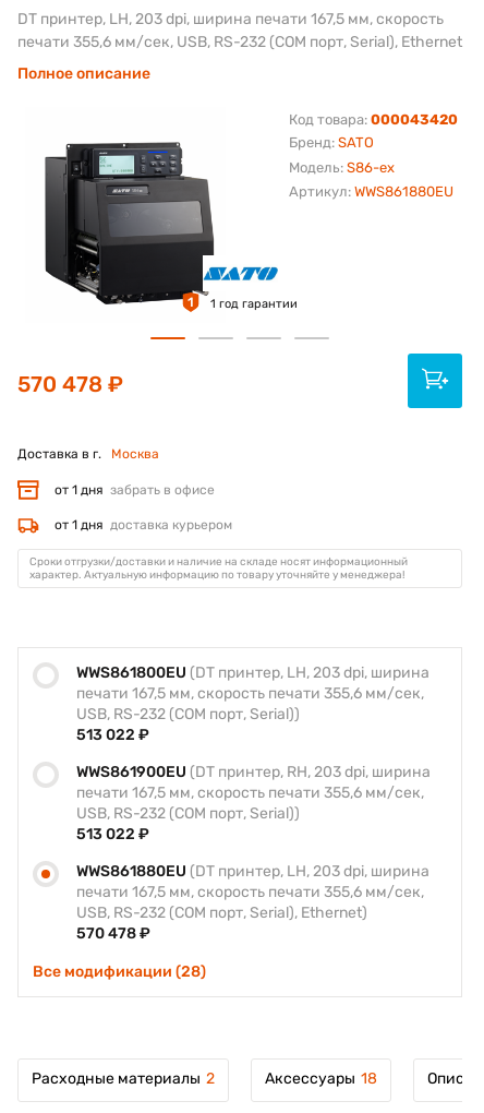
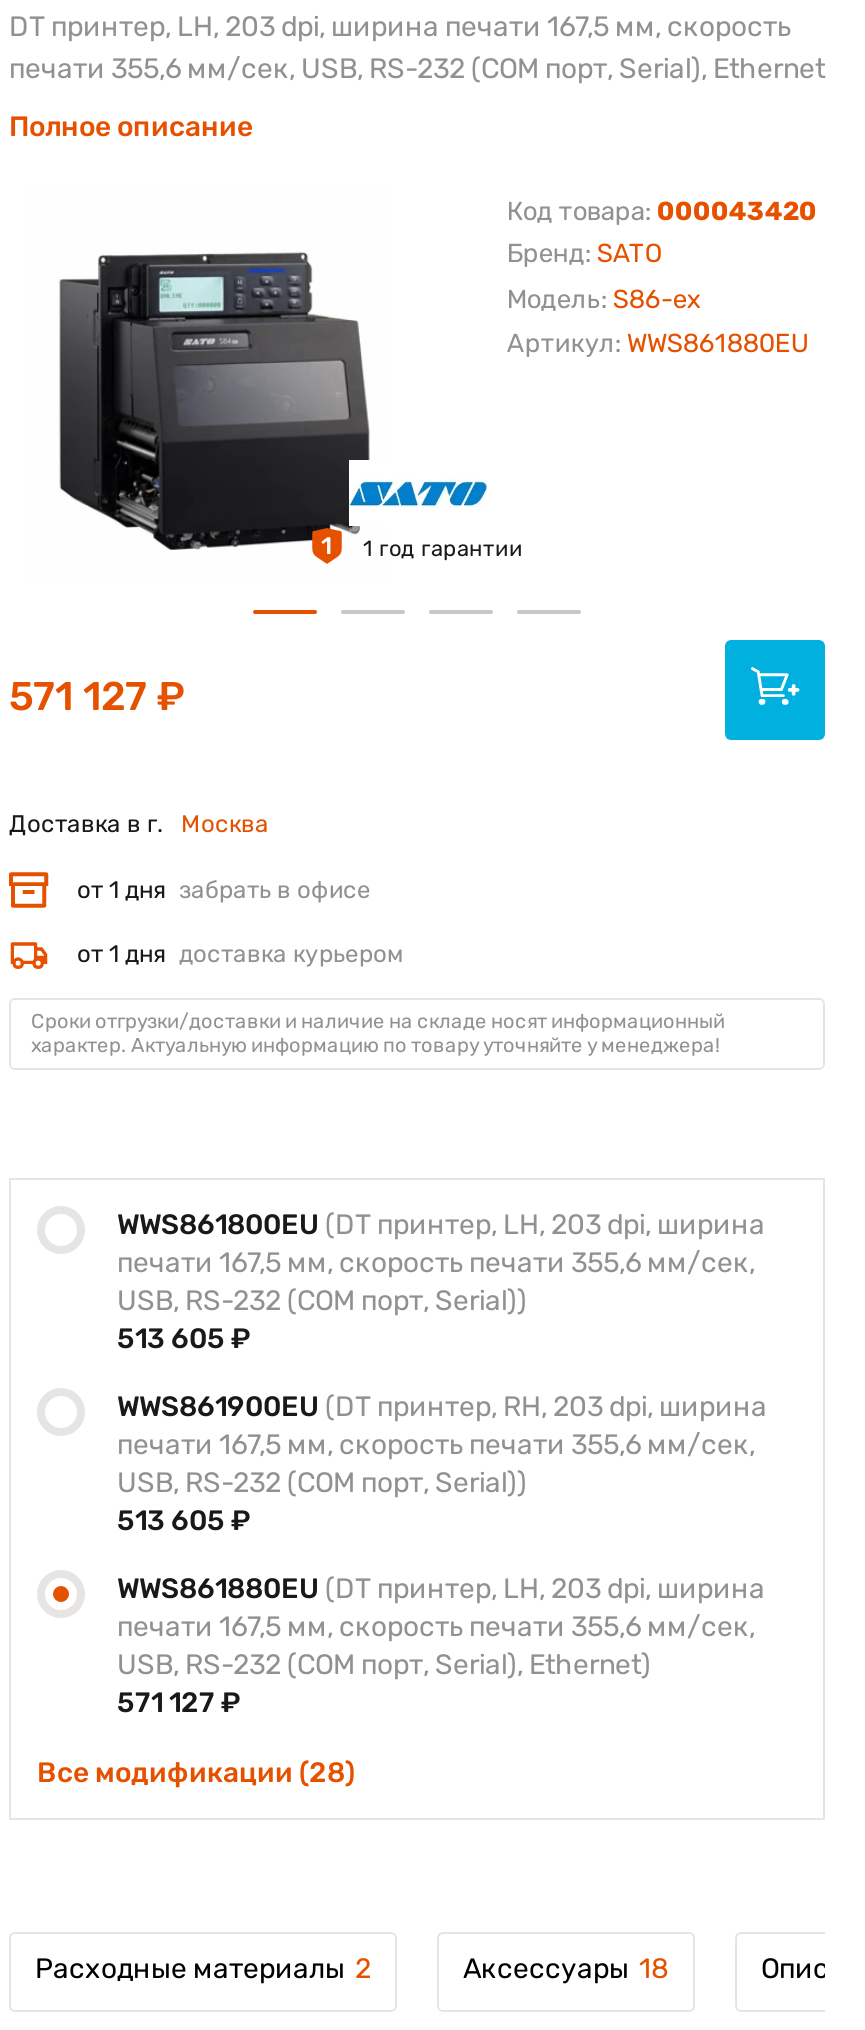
[17,371,123,397] 570 478 ₽ -> [9,672,185,720] 571 127 ₽
[76,726,149,744] 513 022 ₽ -> [117,1322,251,1356] 513 605 ₽
[76,825,149,843] 513 022 ₽ -> [117,1504,251,1538] 513 605 ₽
[76,924,150,943] 570 478 ₽ -> [117,1686,241,1720] 571 127 ₽

